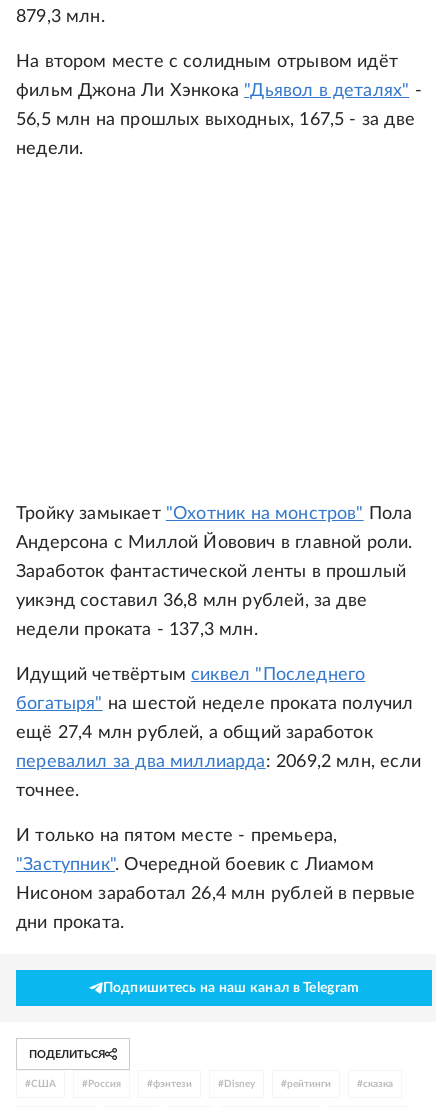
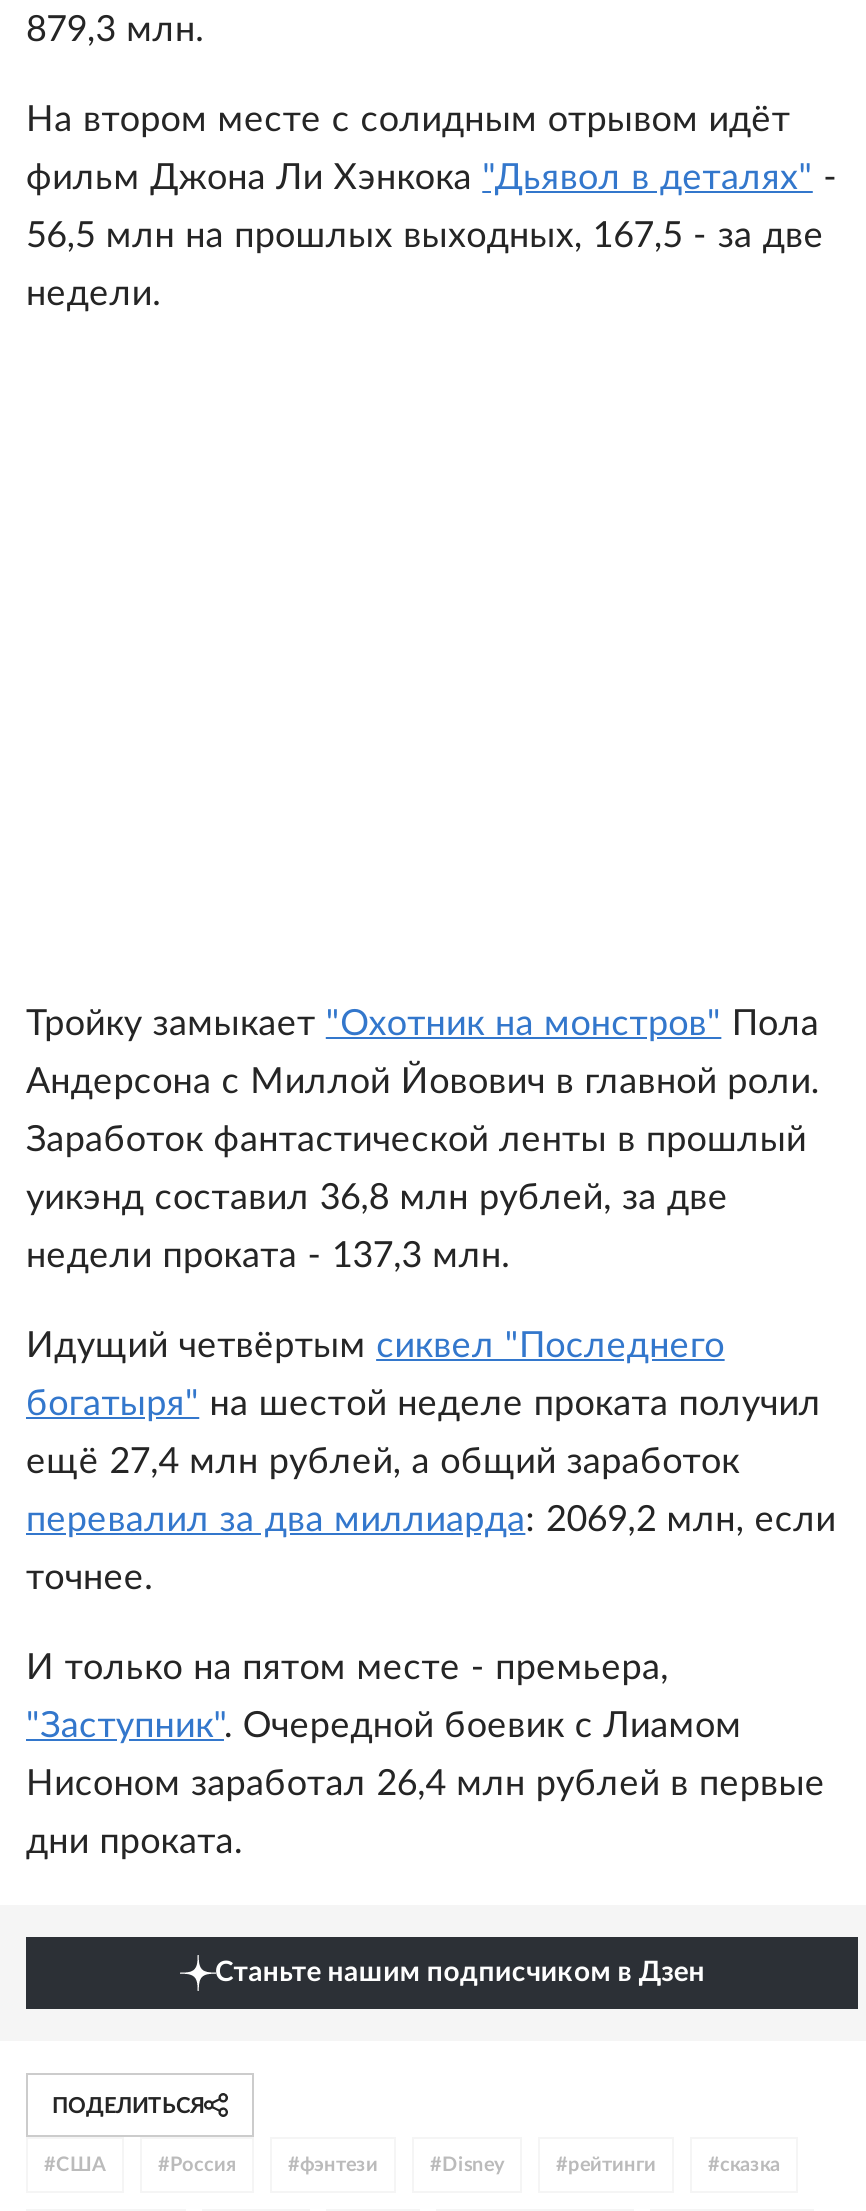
[103,981,359,995] Подпишитесь на наш канал в Telegram -> [215,1960,705,1988] Станьте нашим подписчиком в Дзен

